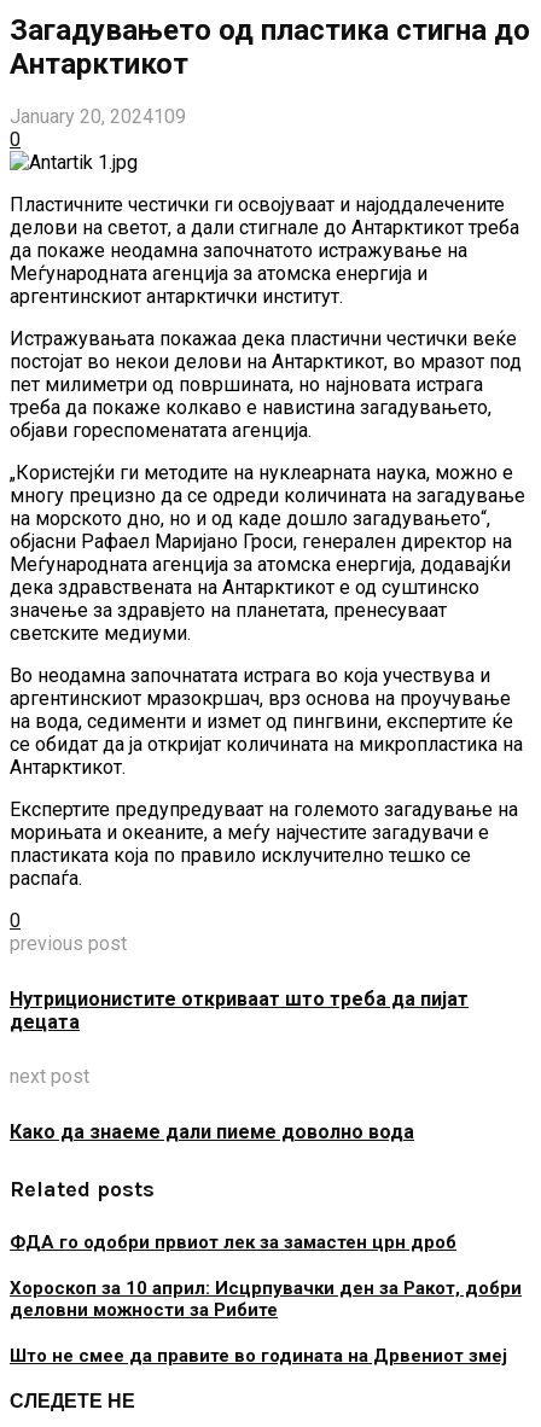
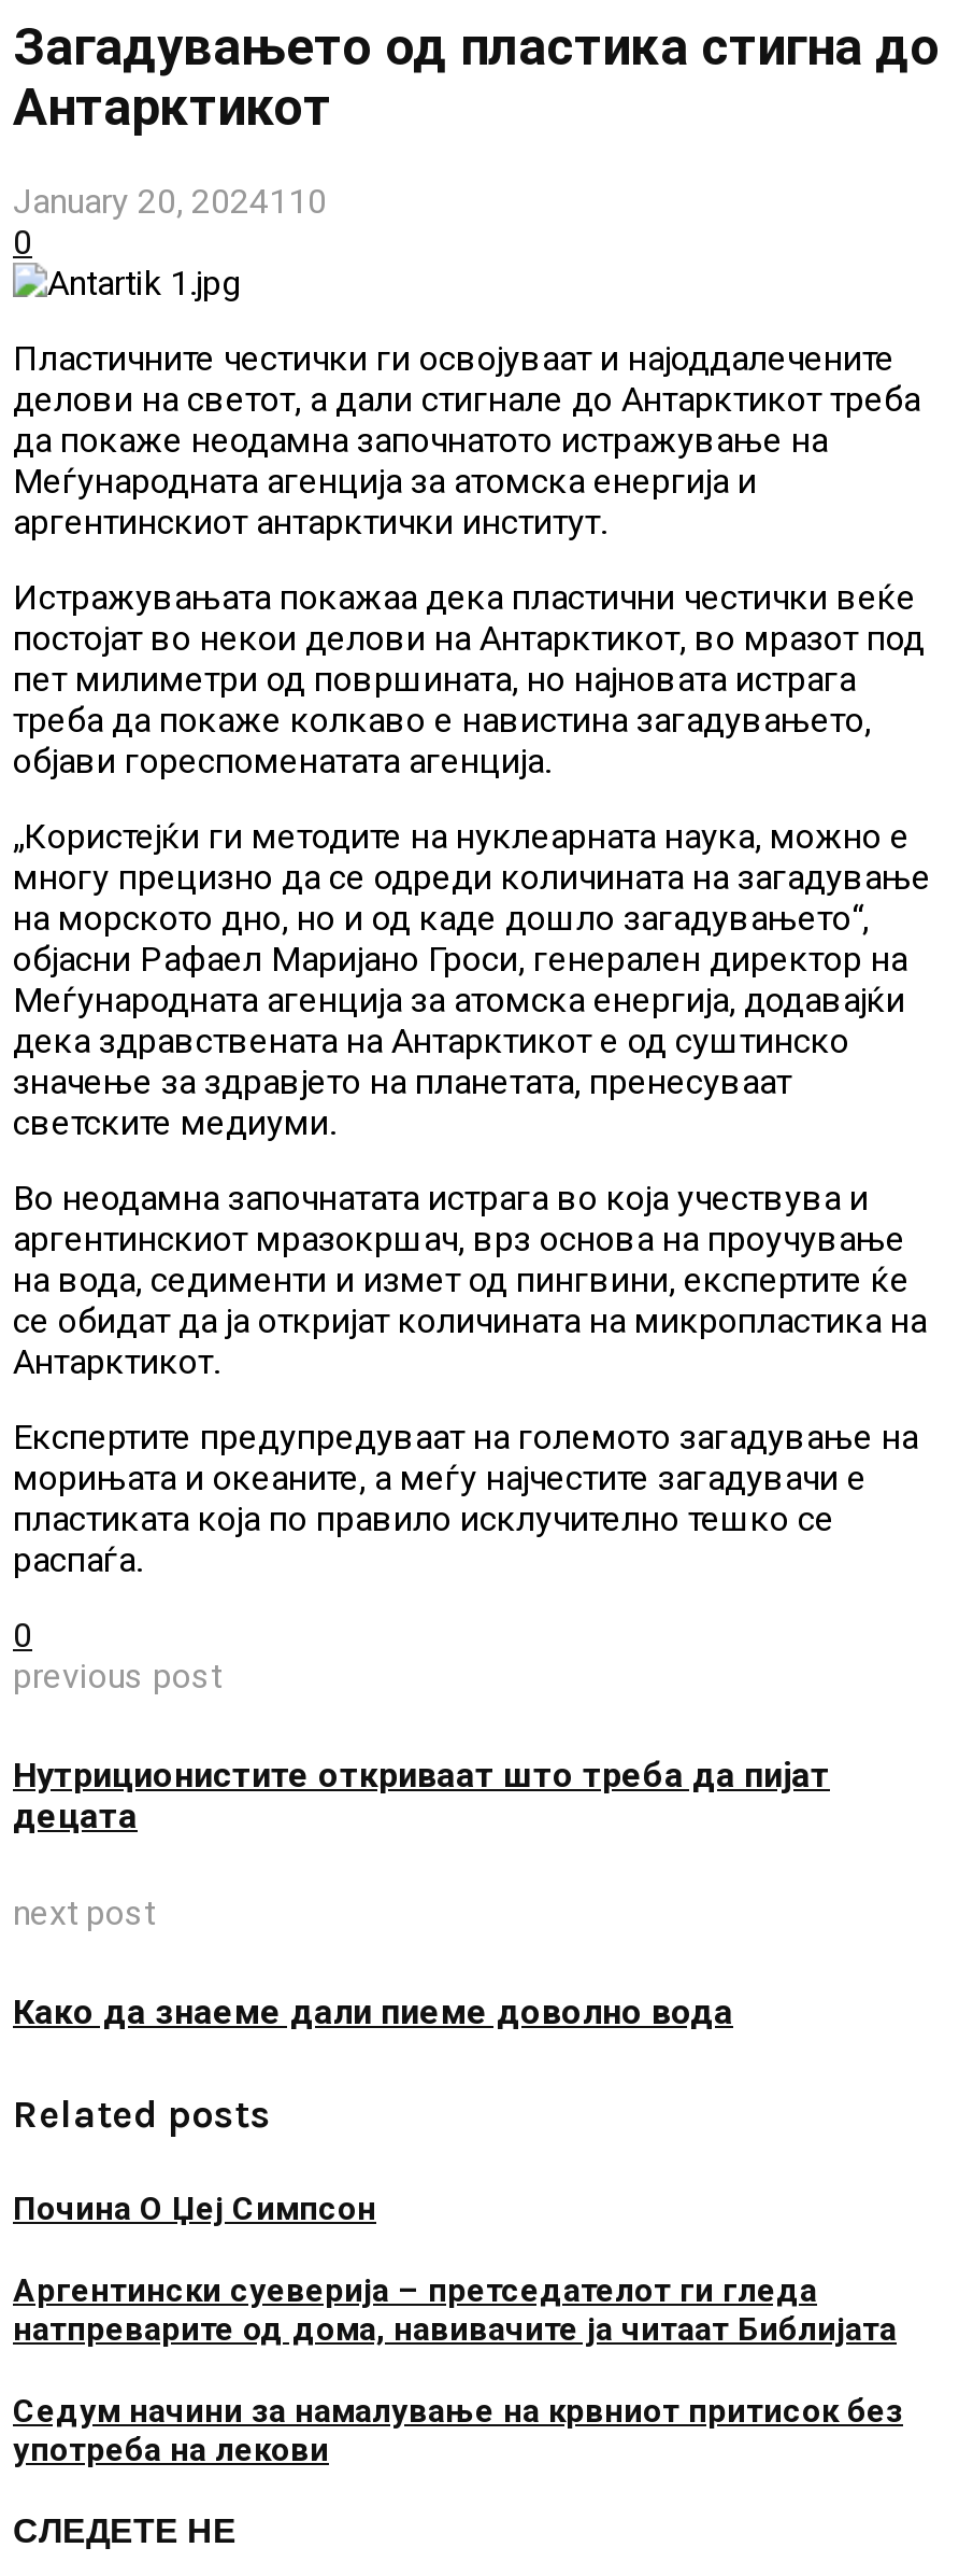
[10,105,186,128] January 20, 2024109 -> [13,180,327,221] January 20, 2024110
[10,1231,456,1253] ФДА го одобри првиот лек за замастен црн дроб -> [13,2189,376,2227] Почина О Џеј Симпсон
[10,1277,522,1320] Хороскоп за 10 април: Исцрпувачки ден за Ракот, добри | деловни можности за Рибите -> [13,2270,897,2348] Аргентински суеверија – претседателот ги гледа | натпреварите од дома, навивачите ја читаат Библијата
[10,1344,507,1366] Што не смее да правите во годината на Дрвениот змеј -> [13,2391,903,2468] Седум начини за намалување на крвниот притисок без | употреба на лекови

